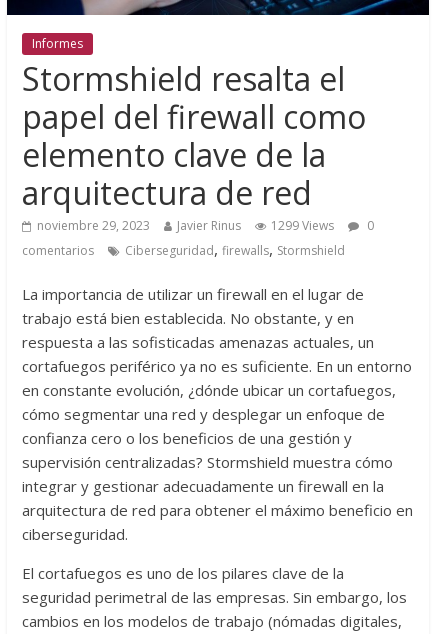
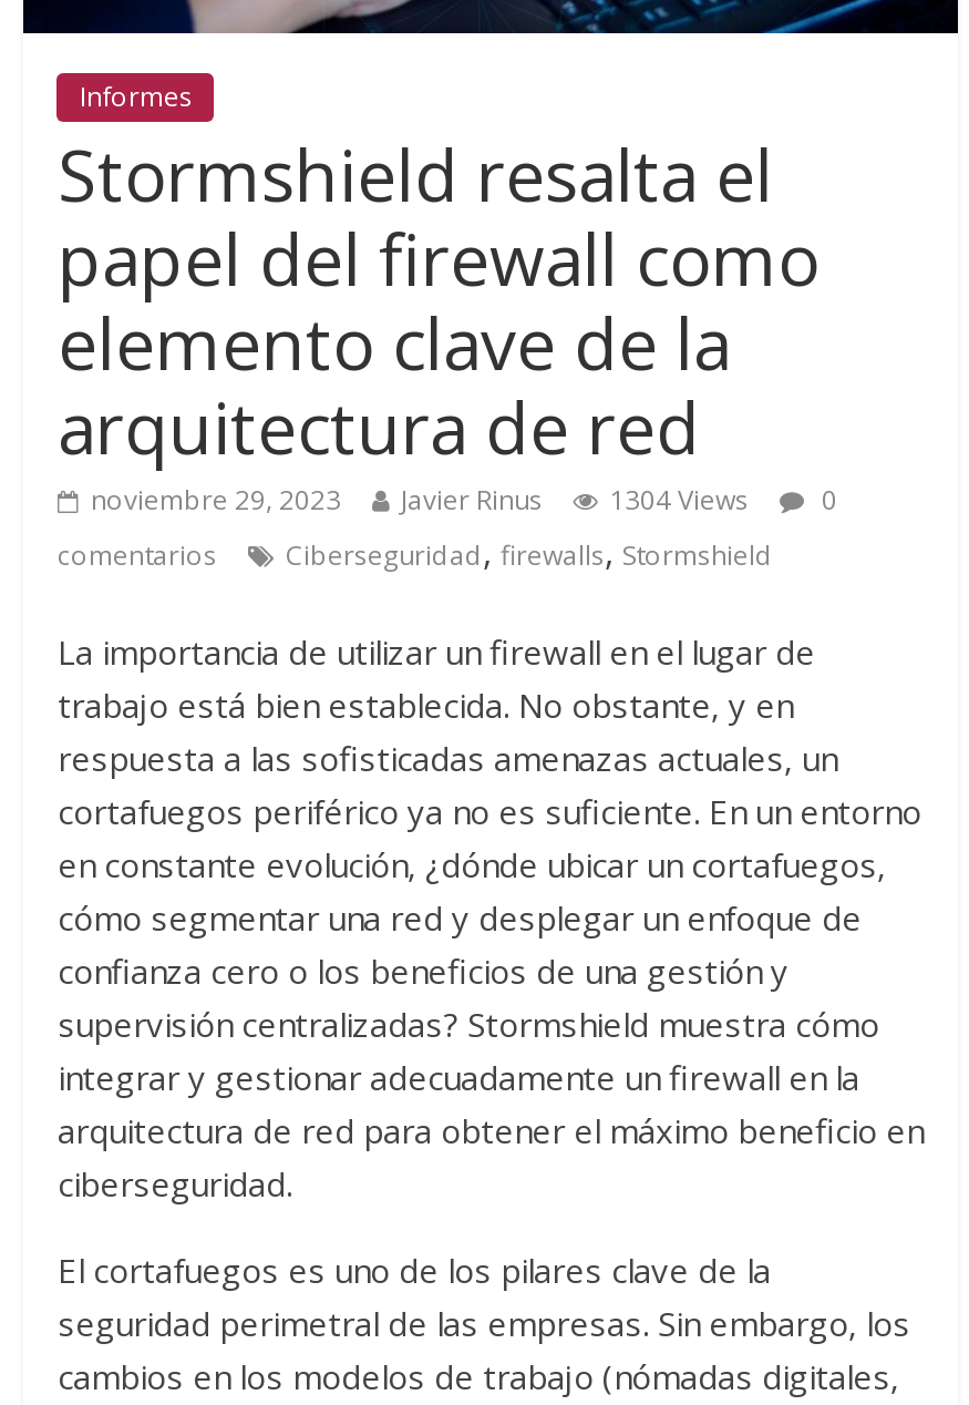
[37,217,374,234] noviembre 29, 2023 Javier Rinus 1299 Views 0 -> [91,481,837,519] noviembre 29, 2023 Javier Rinus 1304 Views 0

